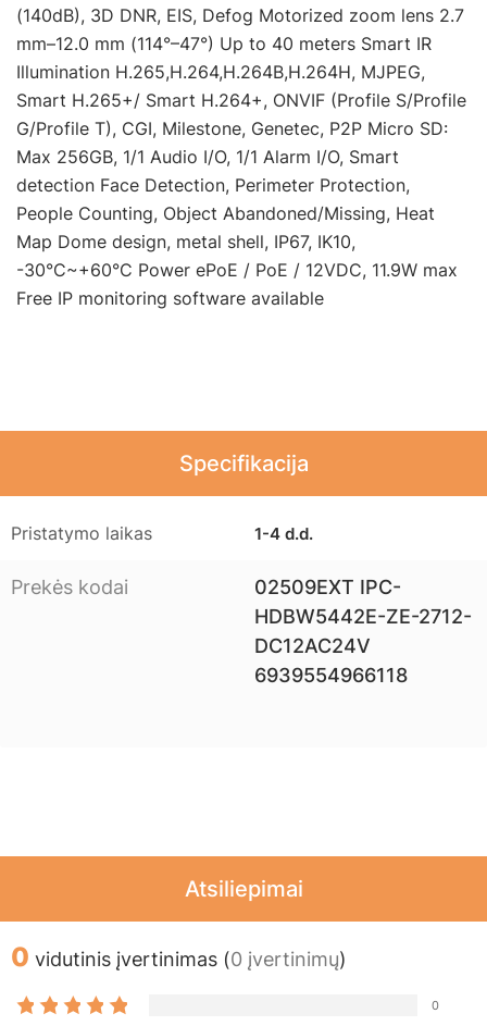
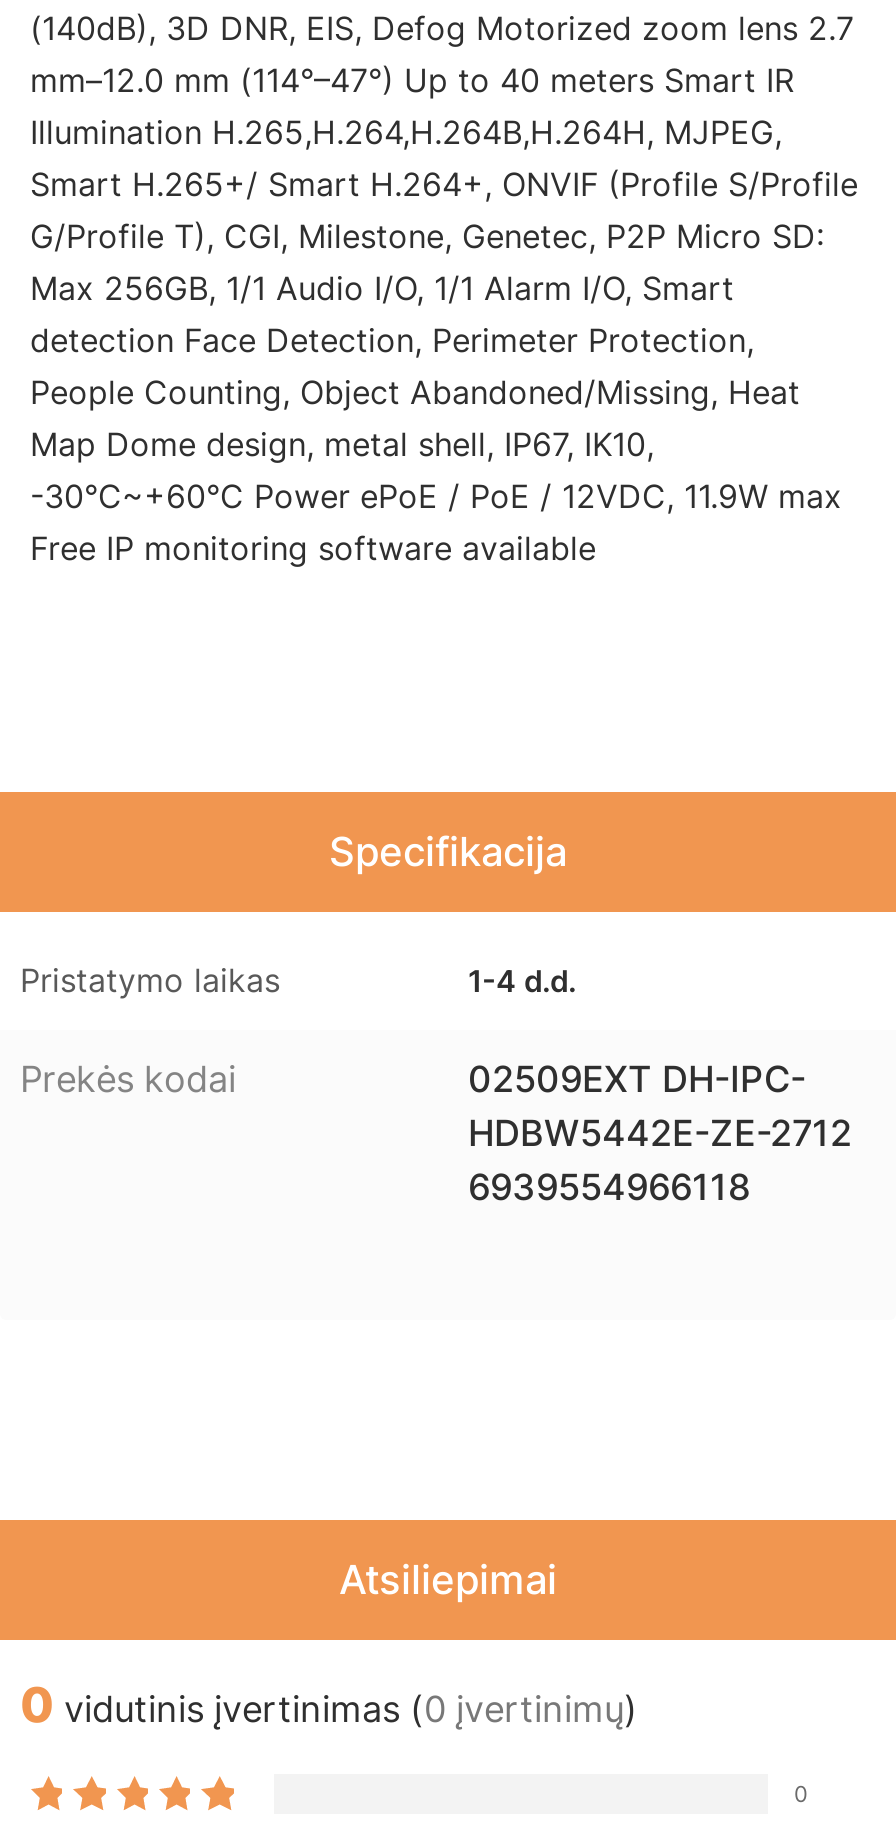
[254,576,472,657] 02509EXT IPC- | HDBW5442E-ZE-2712- | DC12AC24V -> [468,1058,852,1154] 02509EXT DH-IPC- | HDBW5442E-ZE-2712

